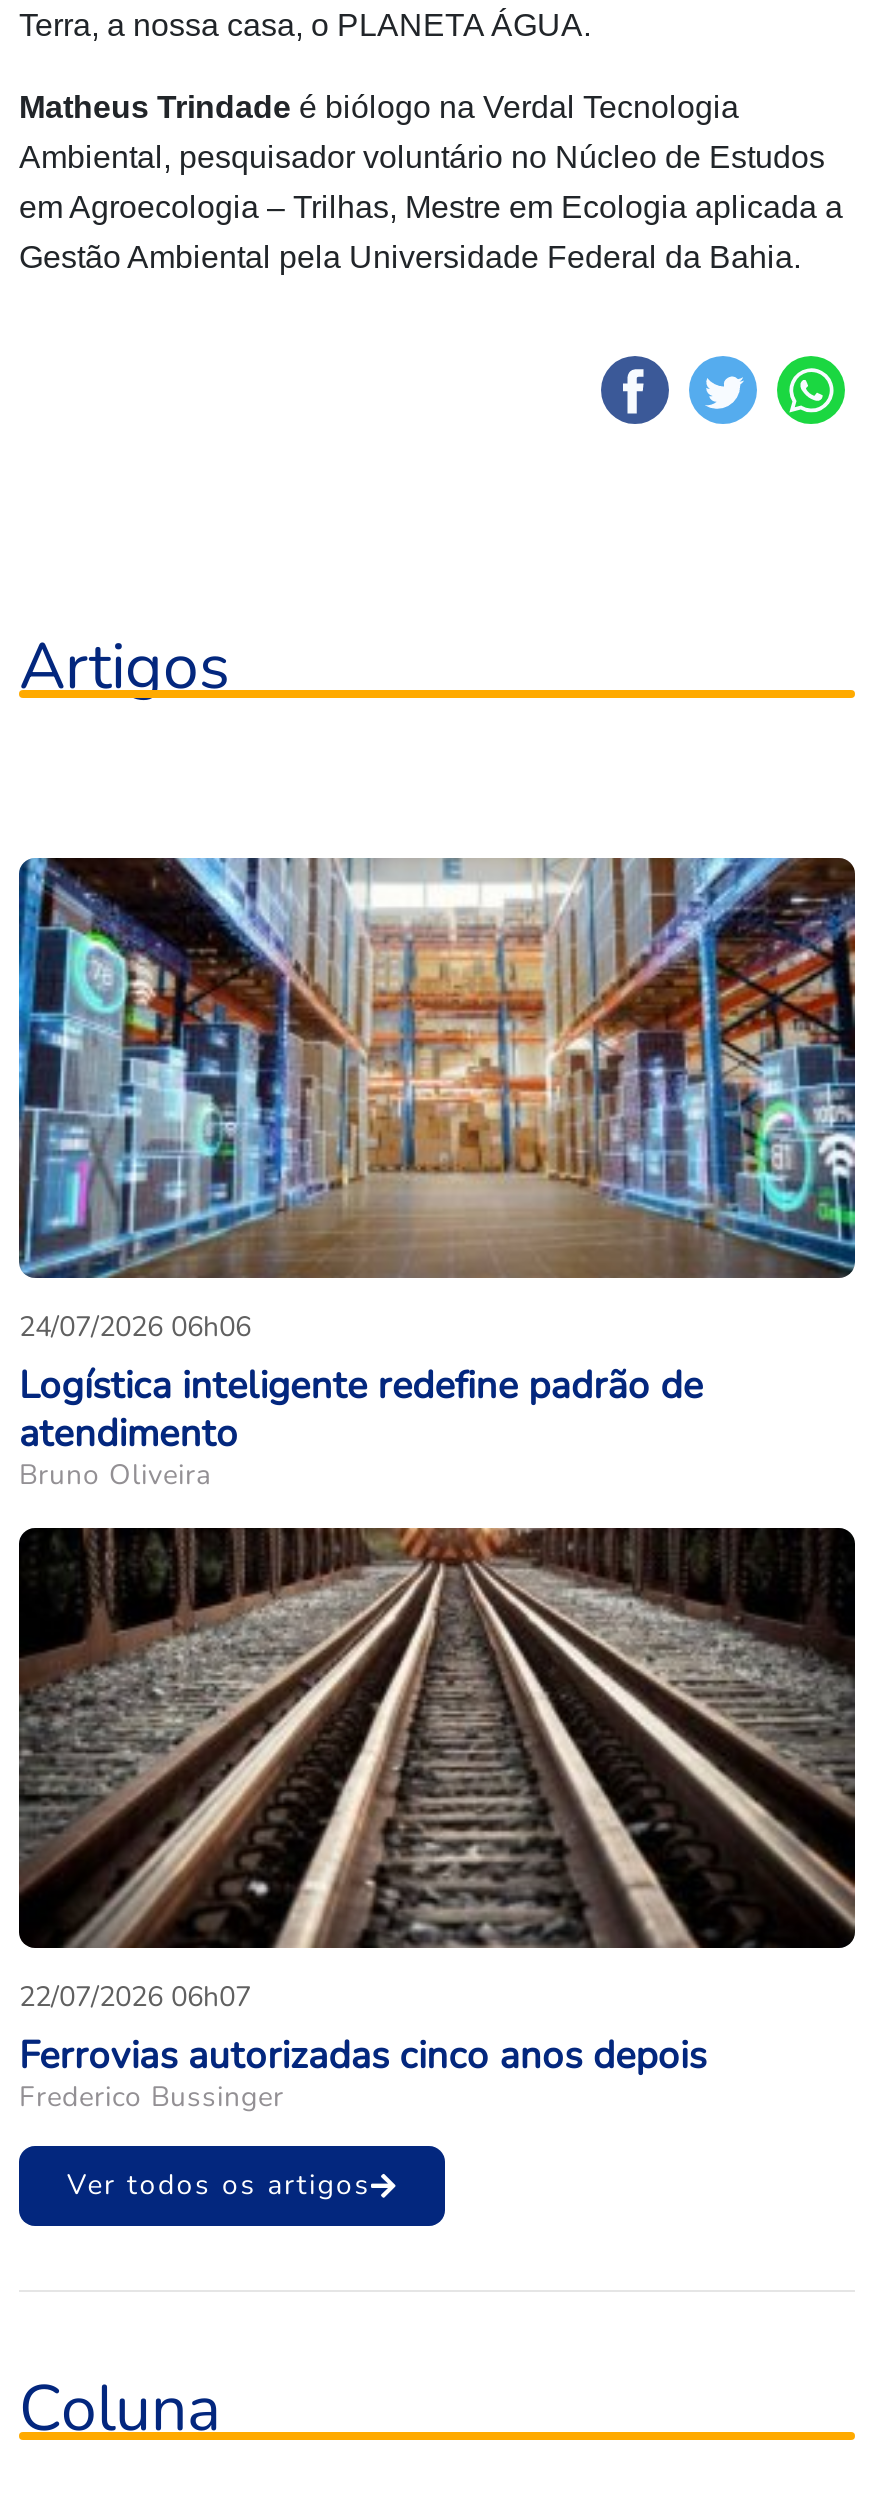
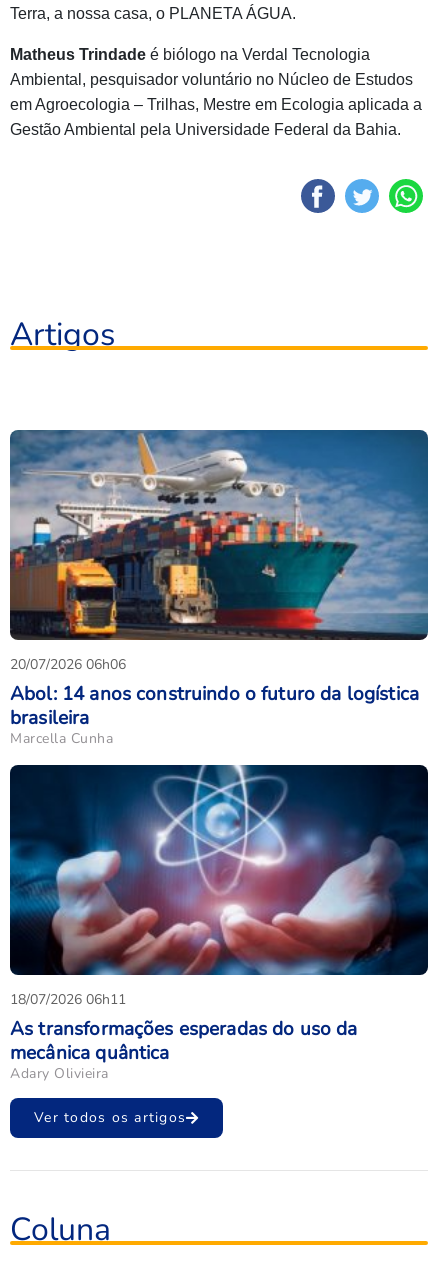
[17,856,857,1495] [image] | 24/07/2026 06h06 | Logística inteligente redefine padrão de | atendimento | Bruno Oliveira -> [10,429,429,748] [image] | 20/07/2026 06h06 | Abol: 14 anos construindo o futuro da logística | brasileira | Marcella Cunha
[19,1526,857,2117] [image] | 22/07/2026 06h07 | Ferrovias autorizadas cinco anos depois | Frederico Bussinger -> [9,764,428,1083] [image] | 18/07/2026 06h11 | As transformações esperadas do uso da | mecânica quântica | Adary Olivieira

